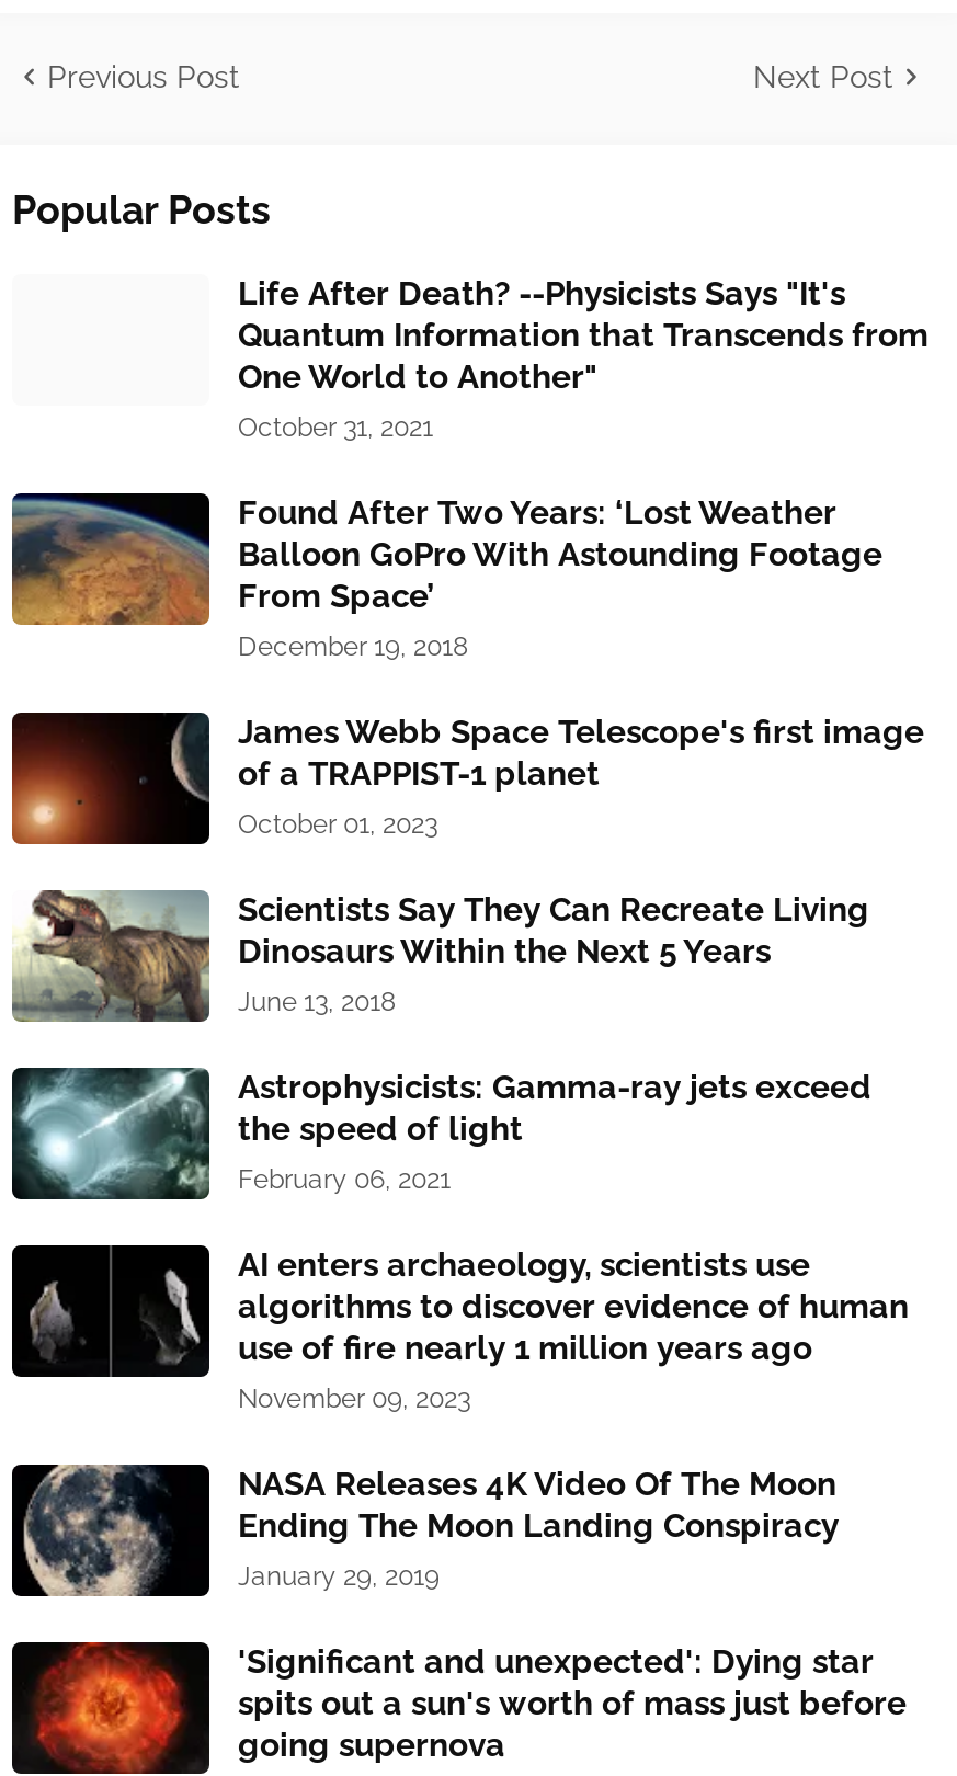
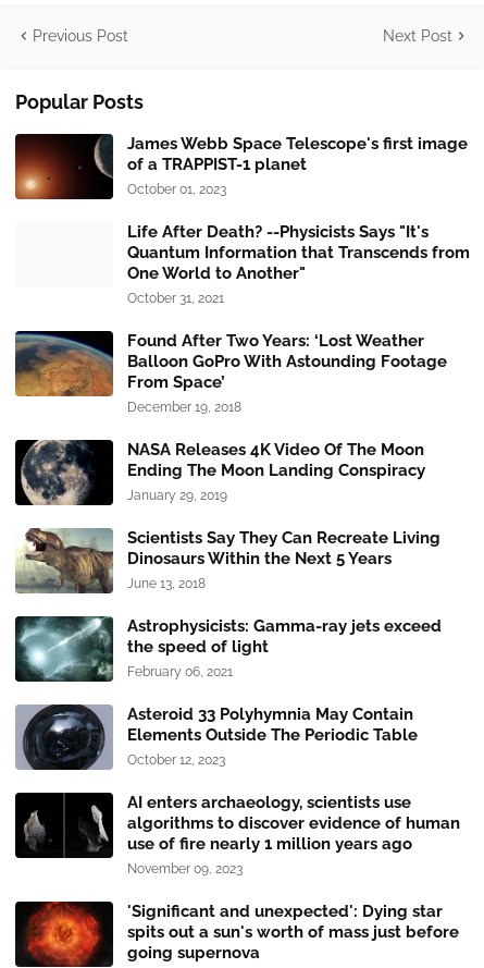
moved [10,711,924,846] -> [14,133,468,200]: [image] | James Webb Space Telescope's first image | of a TRAPPIST-1 planet | October 01, 2023
none -> [16,704,418,770] [image] | Asteroid 33 Polyhymnia May Contain | Elements Outside The Periodic Table | October 12, 2023
moved [137,1244,909,1413] -> [77,792,460,876]: [image] | AI enters archaeology, scientists use | algorithms to discover evidence of human | use of fire nearly 1 million years ago | November 09, 2023
moved [19,1464,839,1598] -> [14,439,425,506]: [image] | NASA Releases 4K Video Of The Moon | Ending The Moon Landing Conspiracy | January 29, 2019

